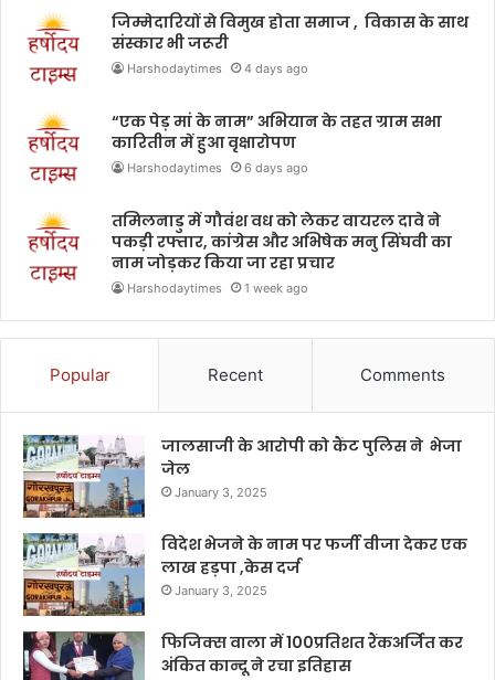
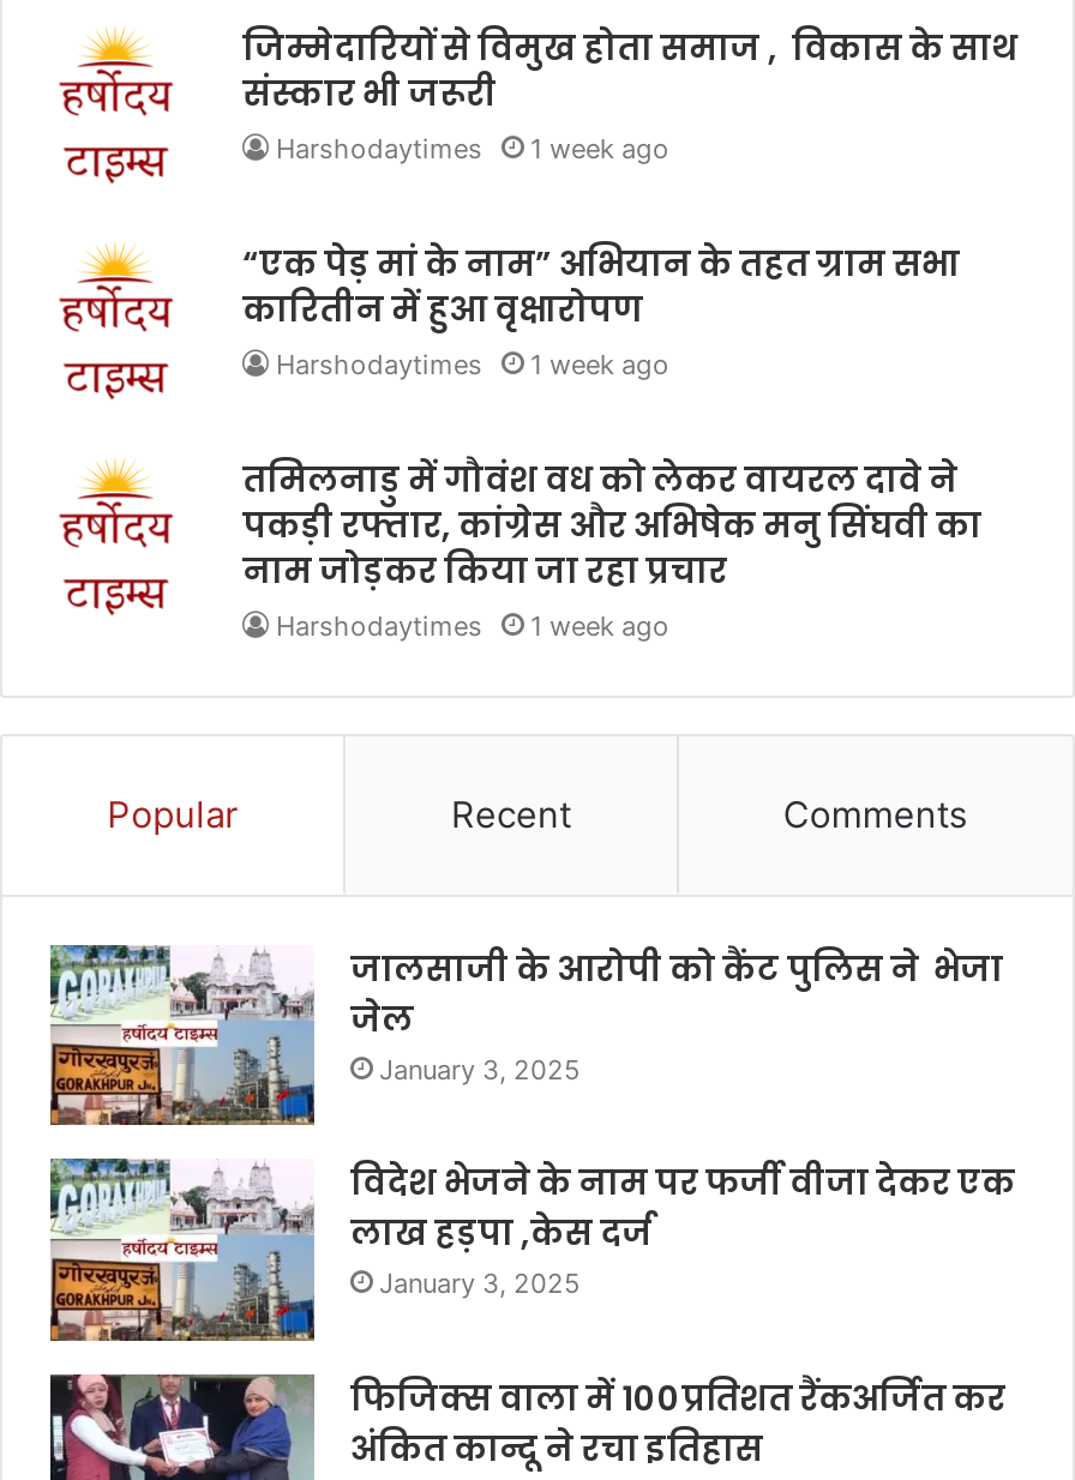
[127,61,308,76] Harshodaytimes 4 days ago -> [276,132,669,165] Harshodaytimes 1 week ago
[127,160,308,175] Harshodaytimes 6 days ago -> [276,348,669,381] Harshodaytimes 1 week ago

